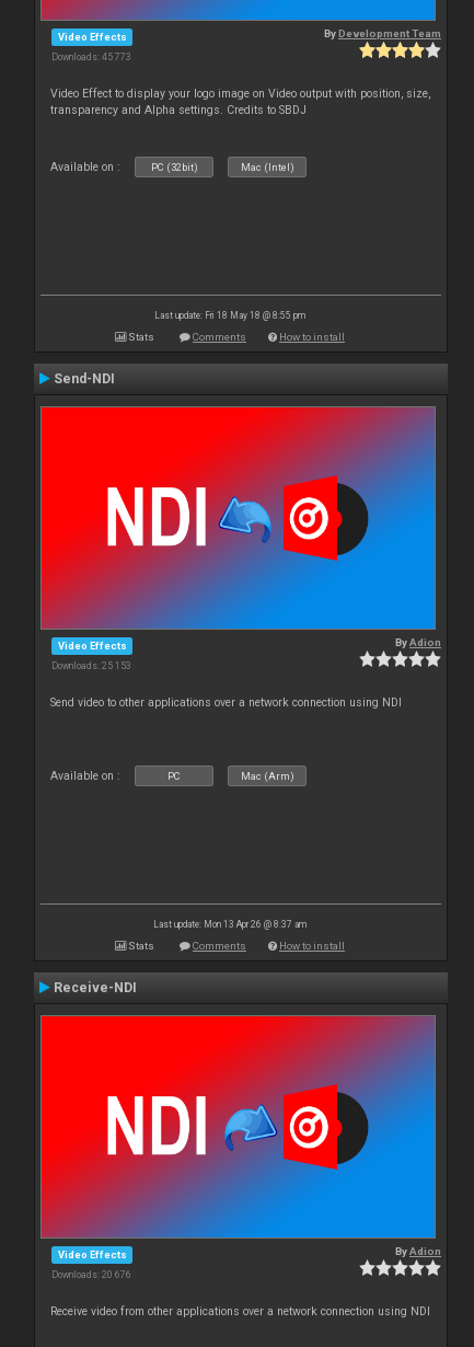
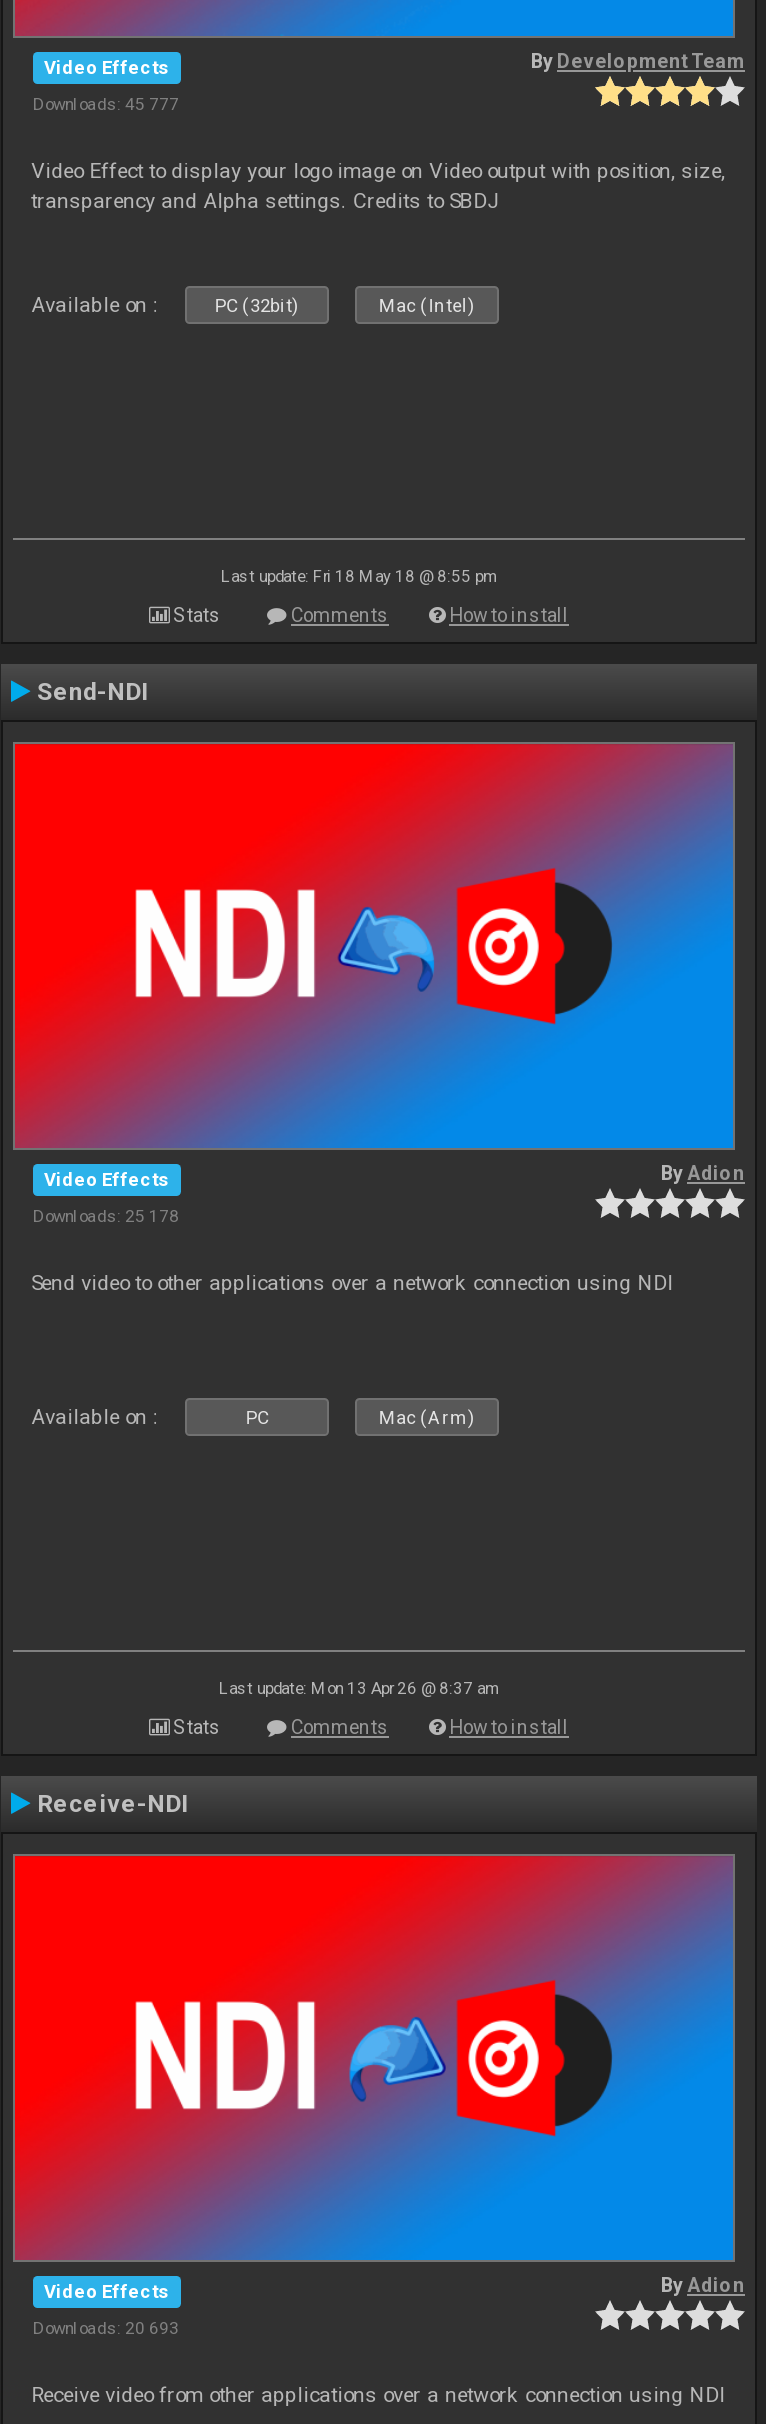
[51,51,131,62] Downloads: 45 773 -> [33,93,179,113] Downloads: 45 777
[51,660,131,671] Downloads: 25 153 -> [33,1205,179,1225] Downloads: 25 178
[51,1269,131,1280] Downloads: 20 676 -> [33,2317,179,2337] Downloads: 20 693

